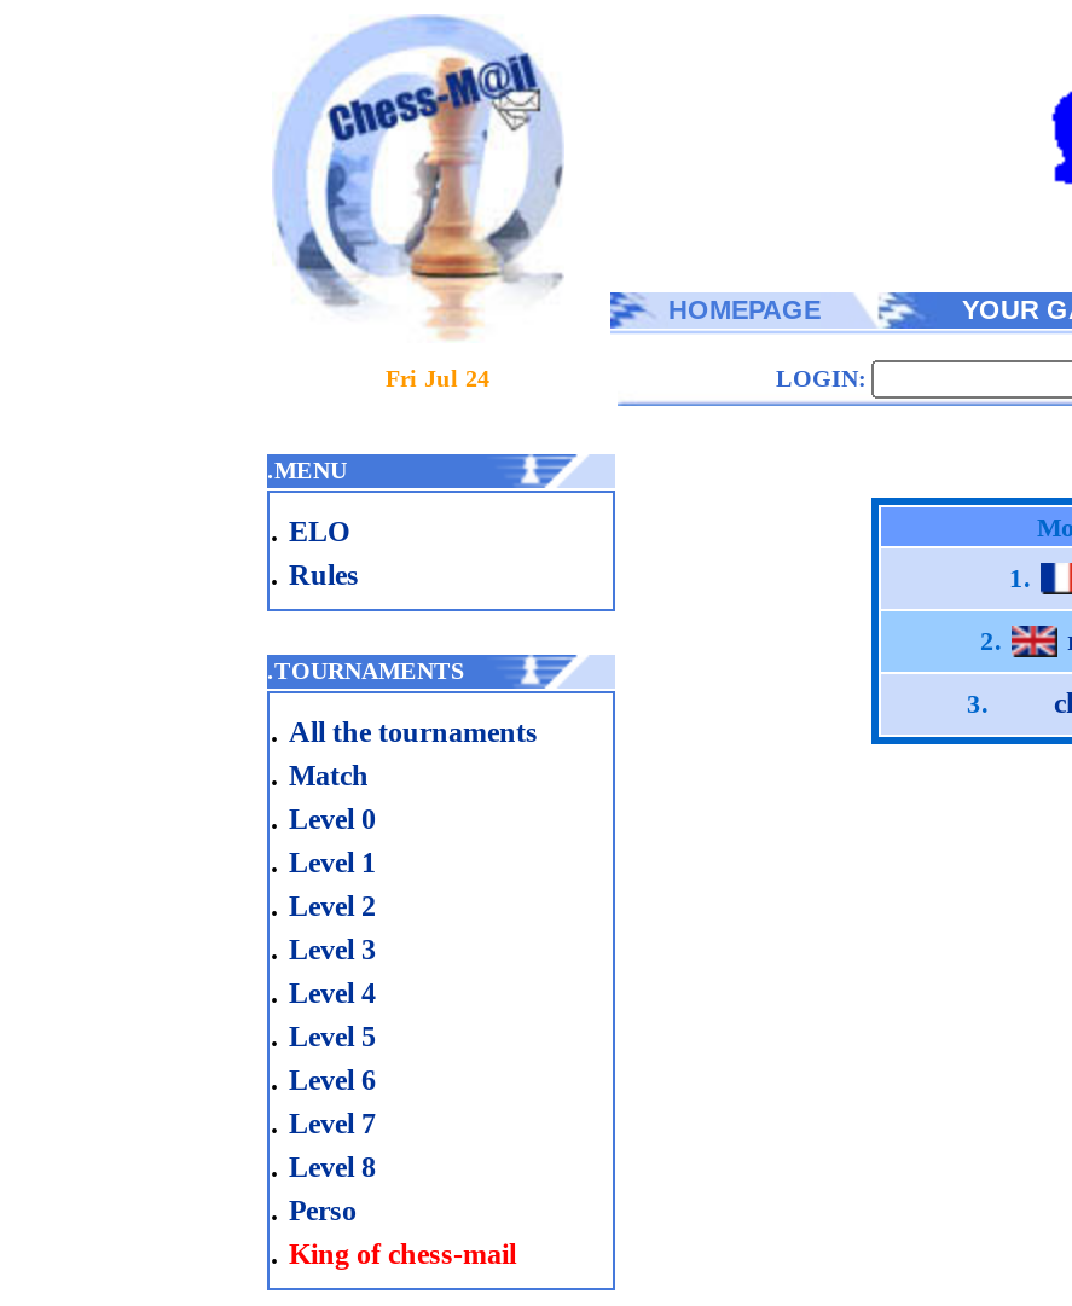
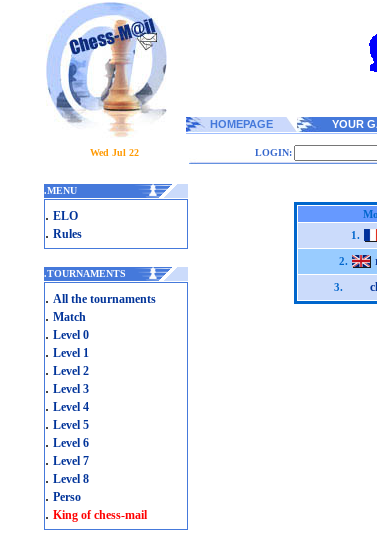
[386,365,489,391] Fri Jul 24 -> [90,147,139,158] Wed Jul 22

